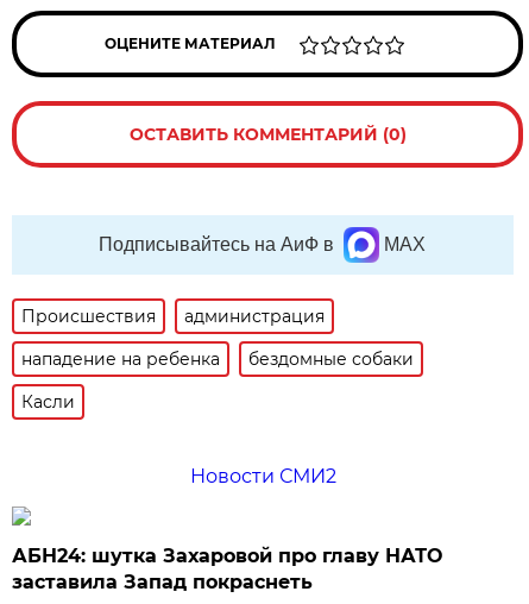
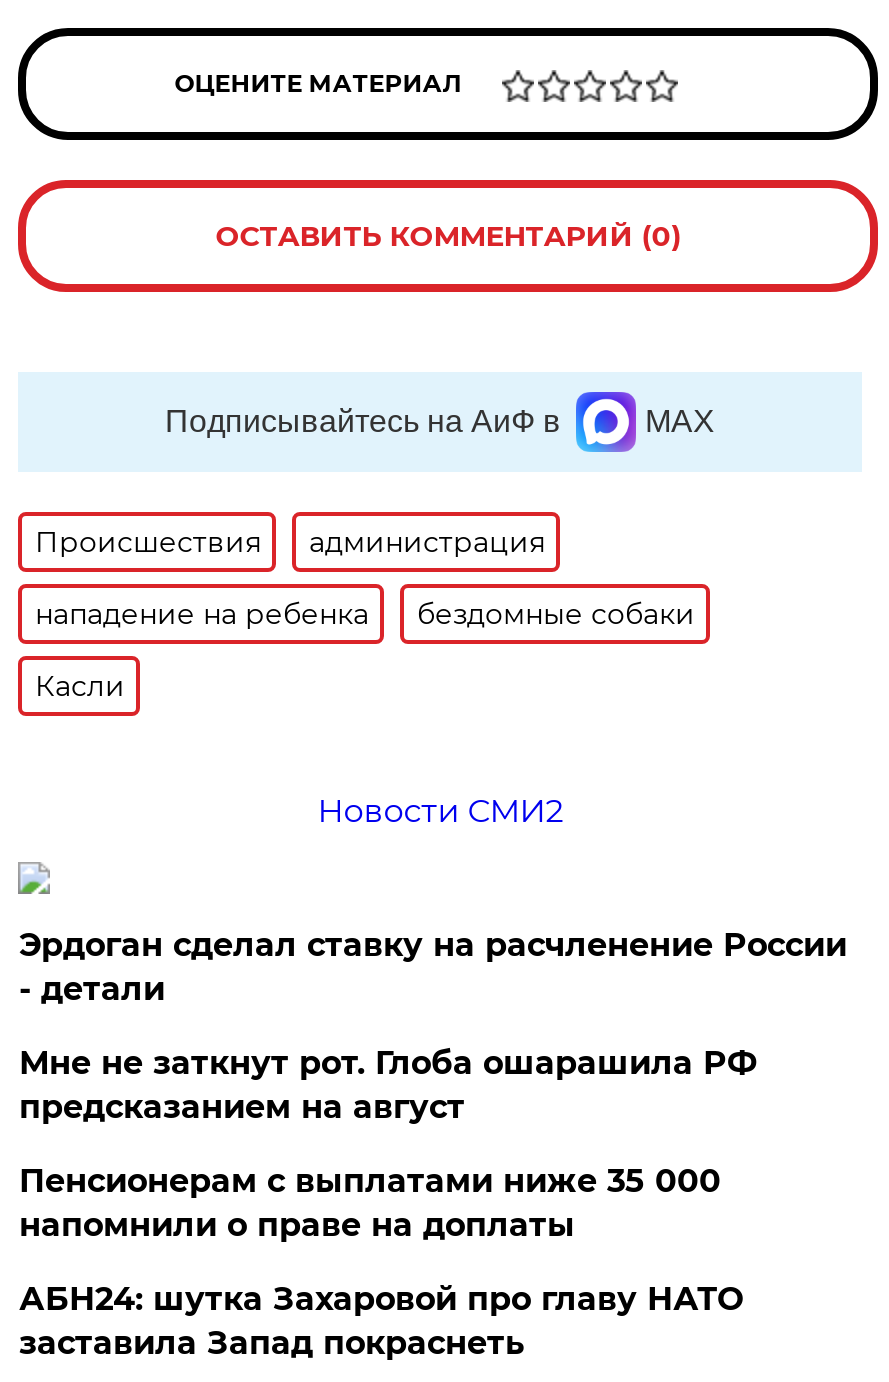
none -> [19,926,847,1244] Эрдоган сделал ставку на расчленение России | - детали | Мне не заткнут рот. Глоба ошарашила РФ | предсказанием на август | Пенсионерам с выплатами ниже 35 000 | напомнили о праве на доплаты

